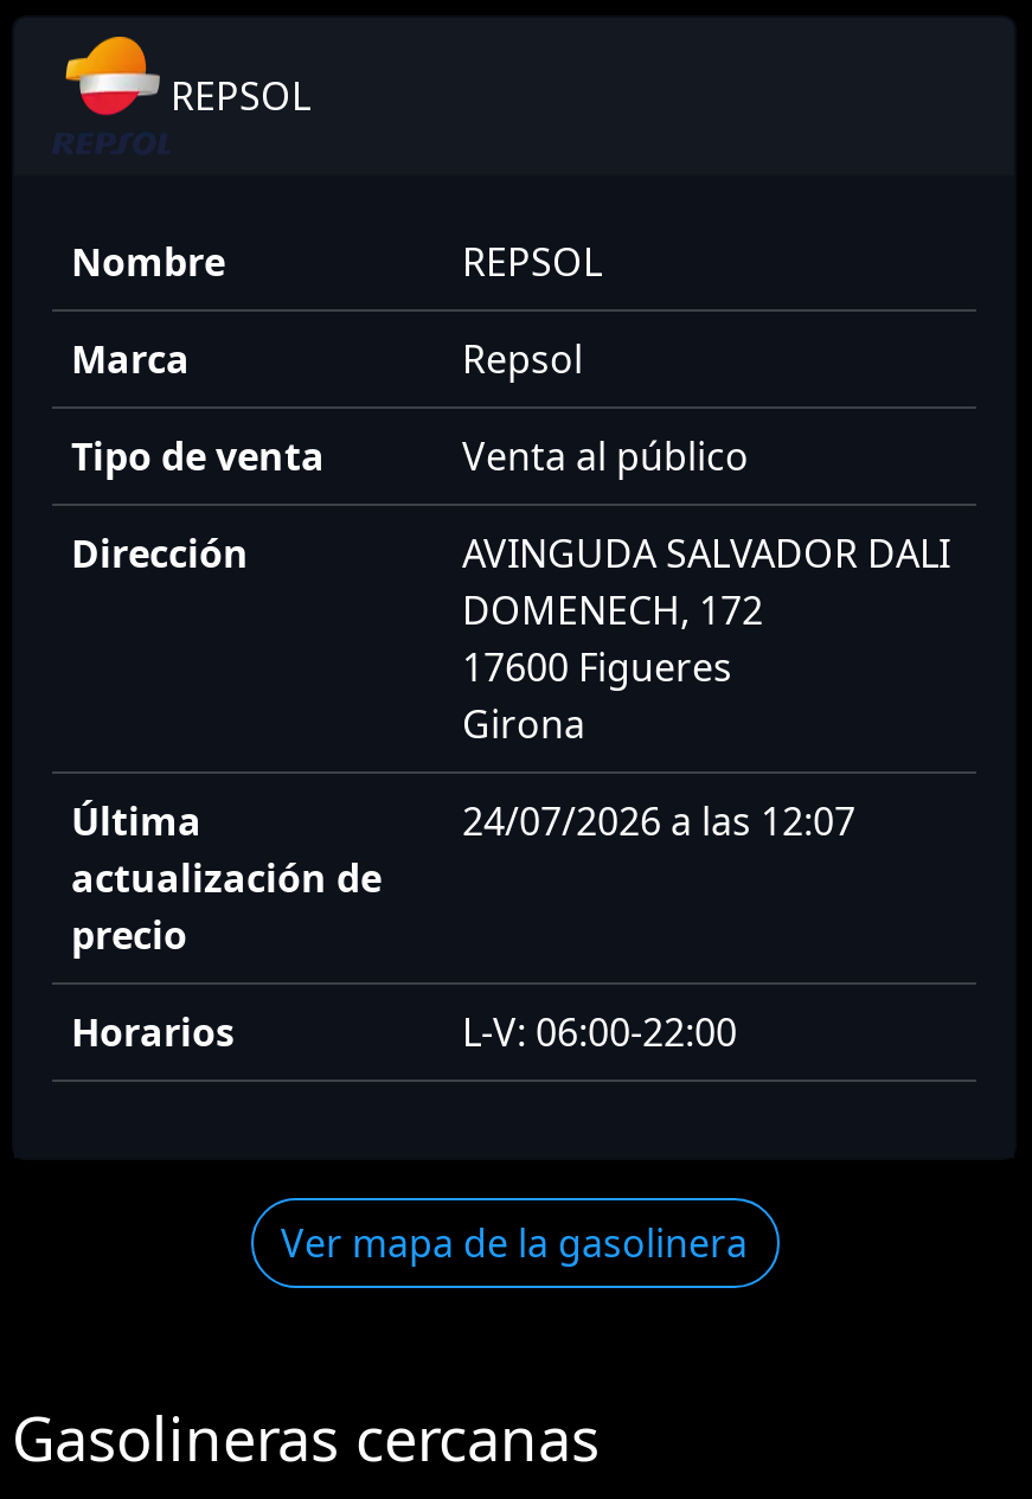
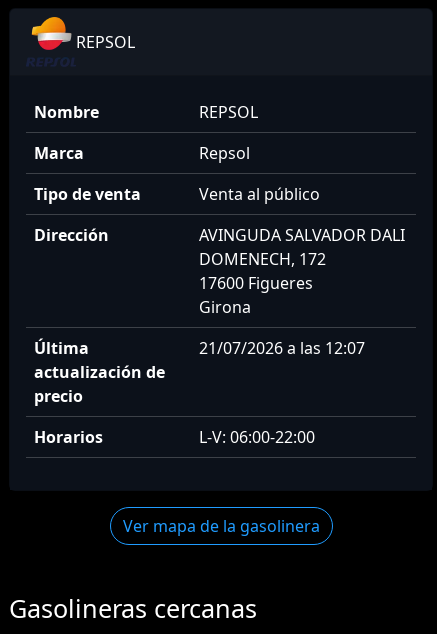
[462,795,855,847] 24/07/2026 a las 12:07 -> [199,337,365,359] 21/07/2026 a las 12:07

